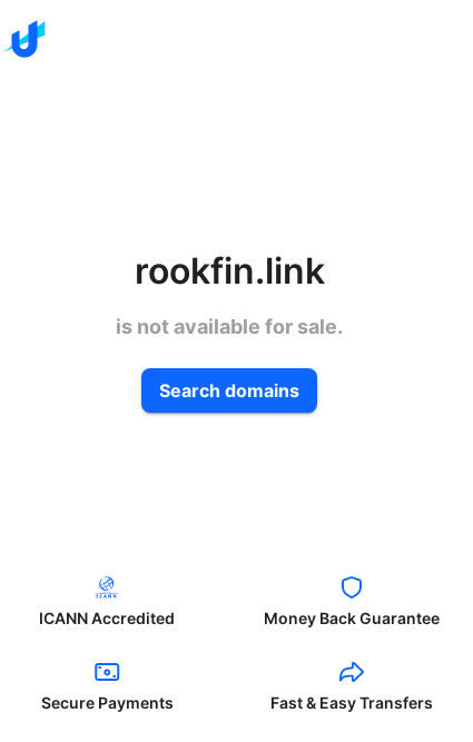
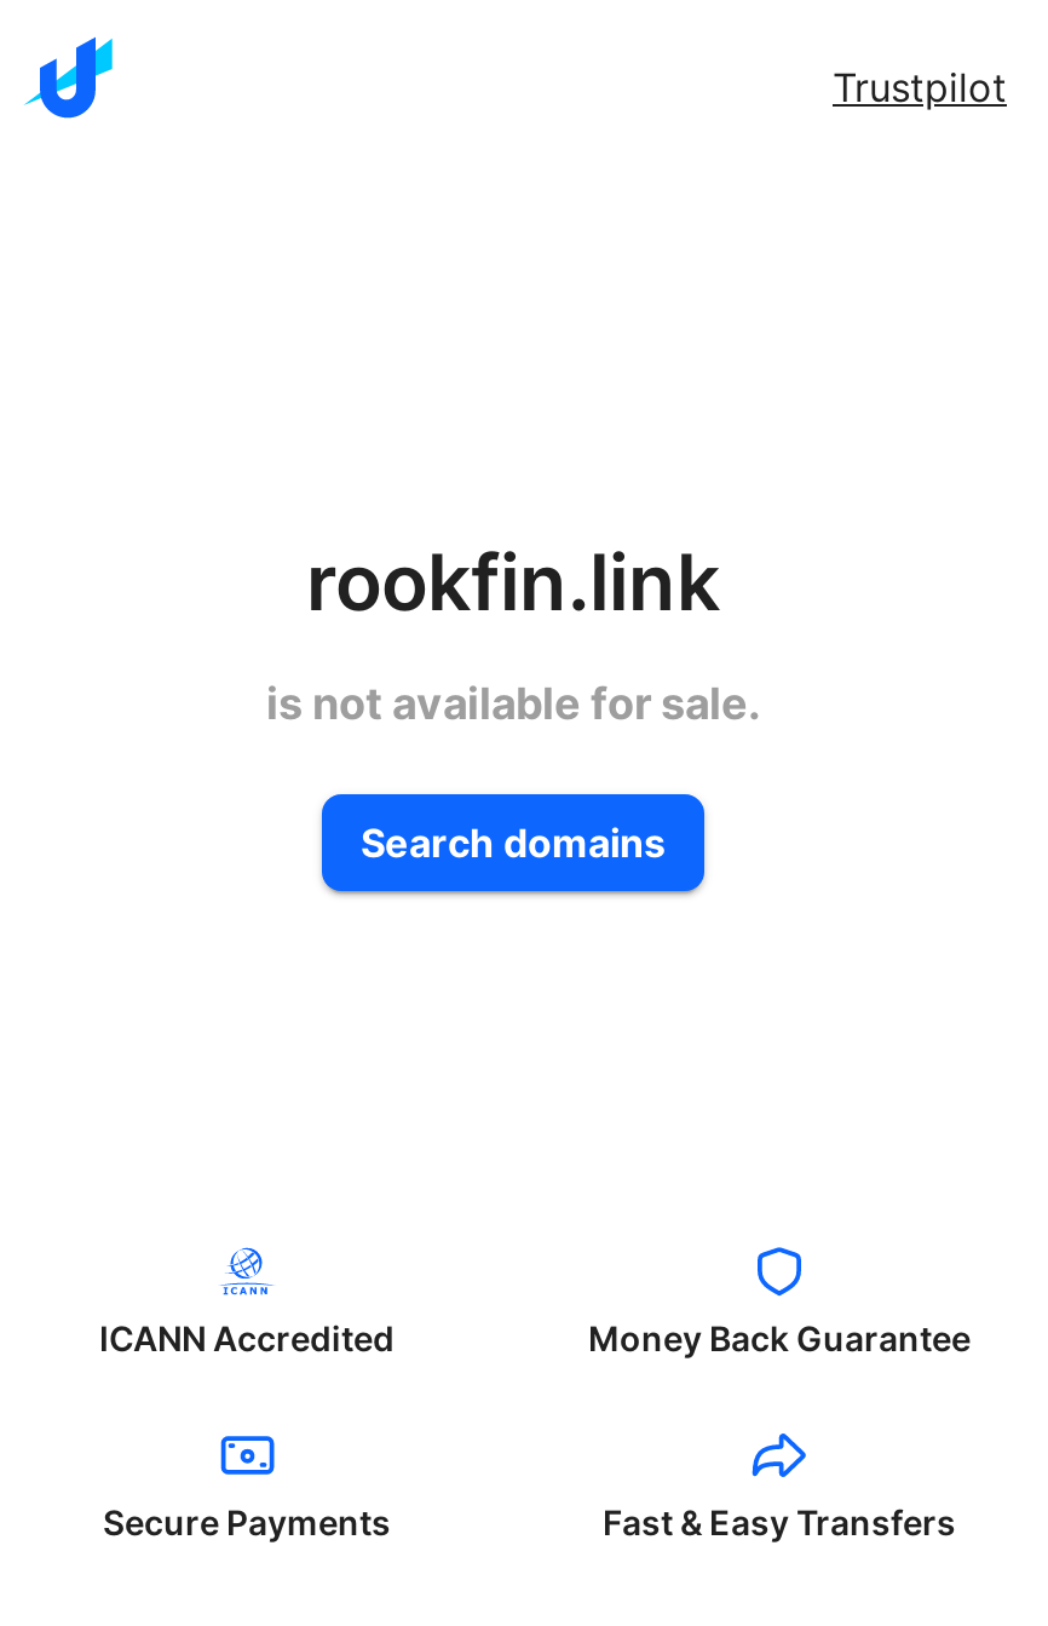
none -> [833,63,1007,111] Trustpilot

